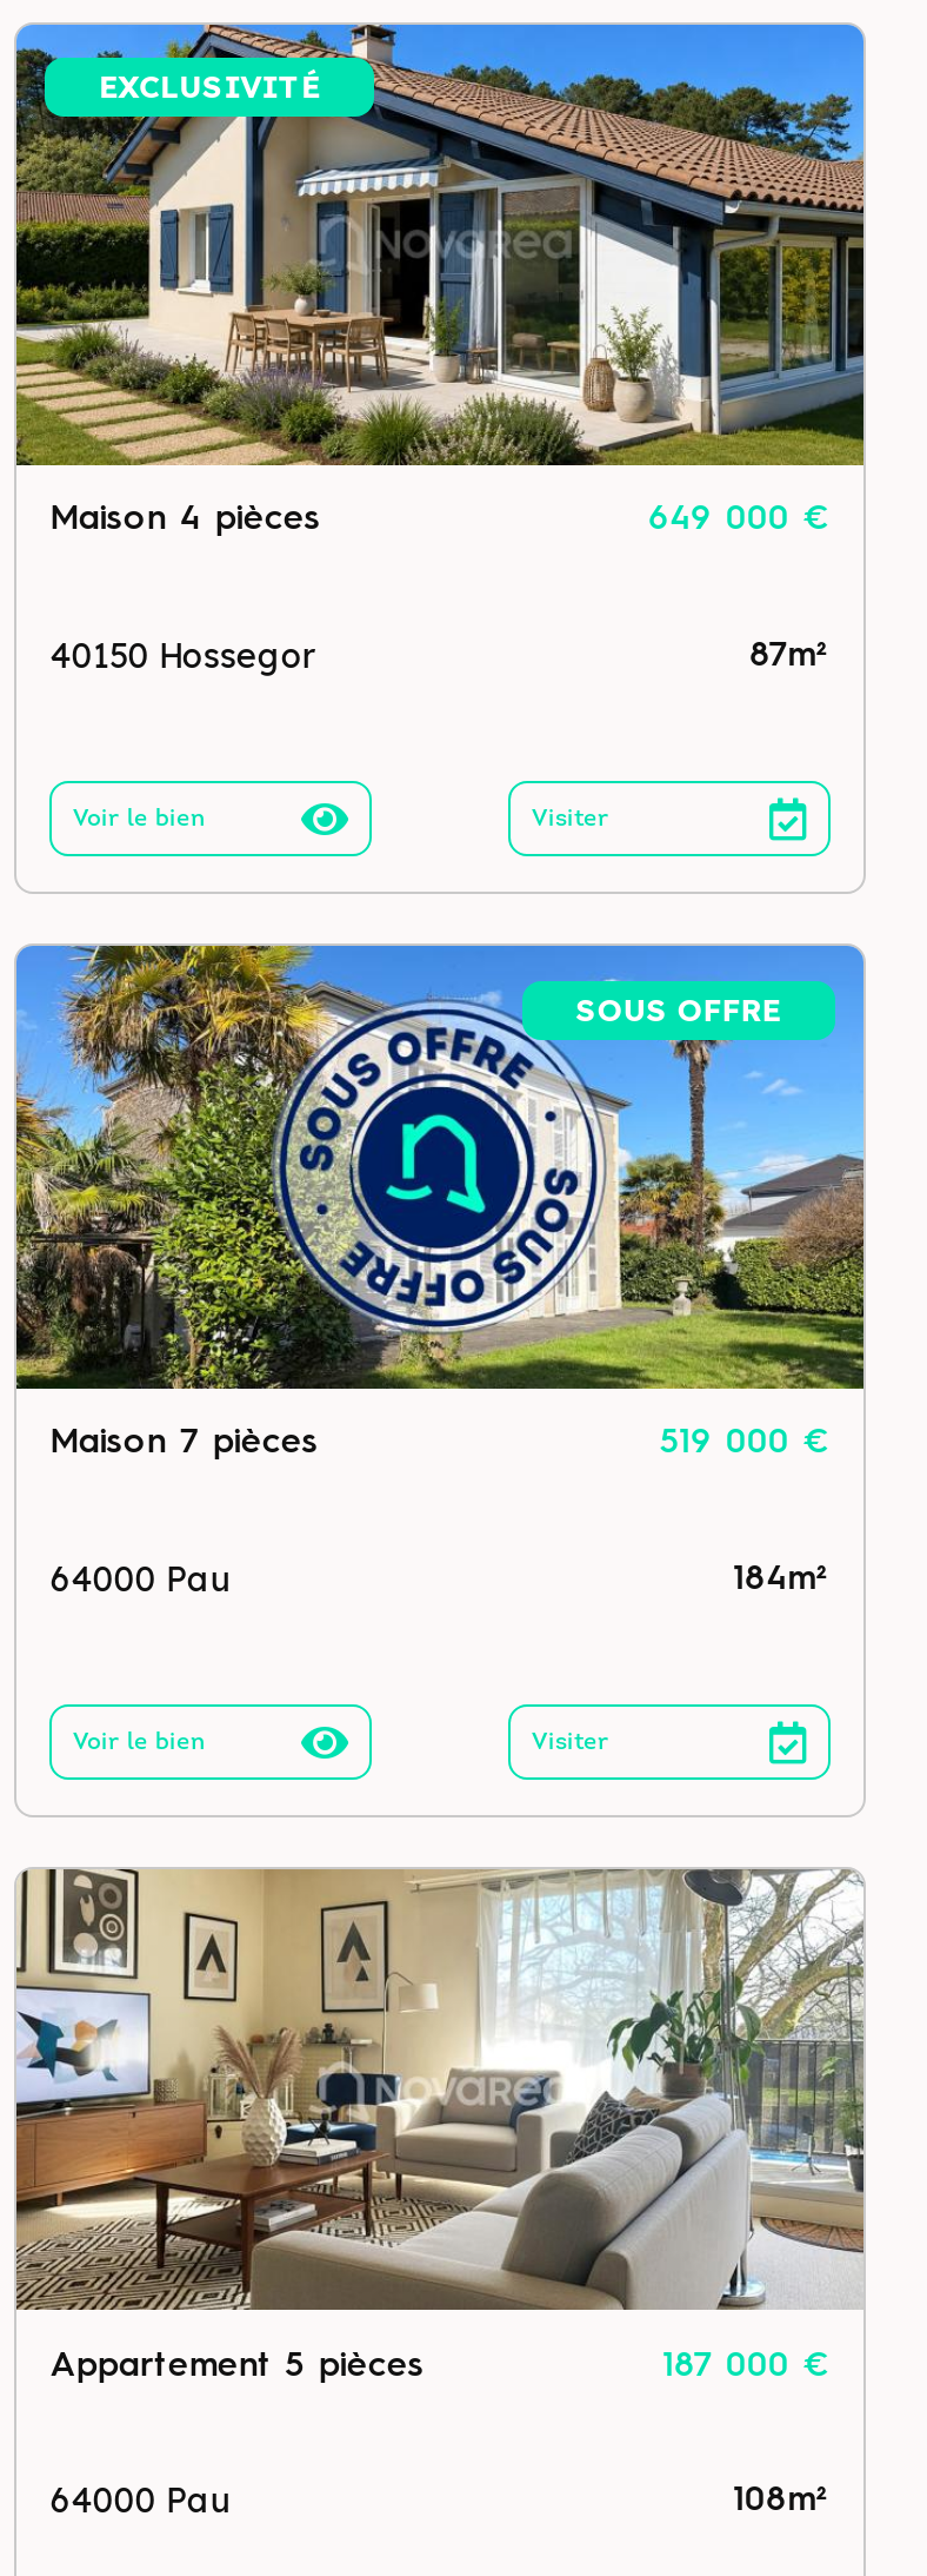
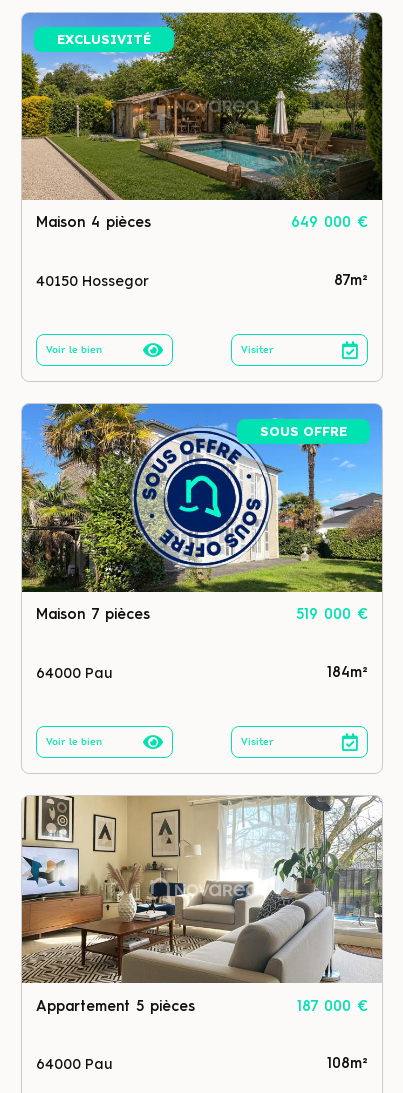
[14,22,866,468] [image] -> [21,12,383,201] [image]

